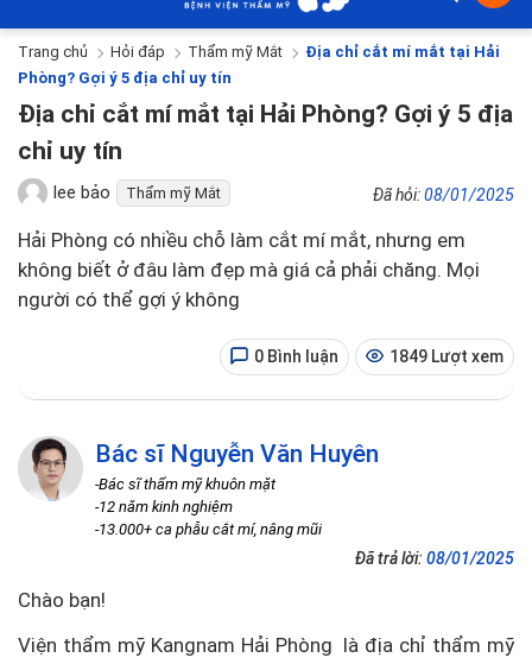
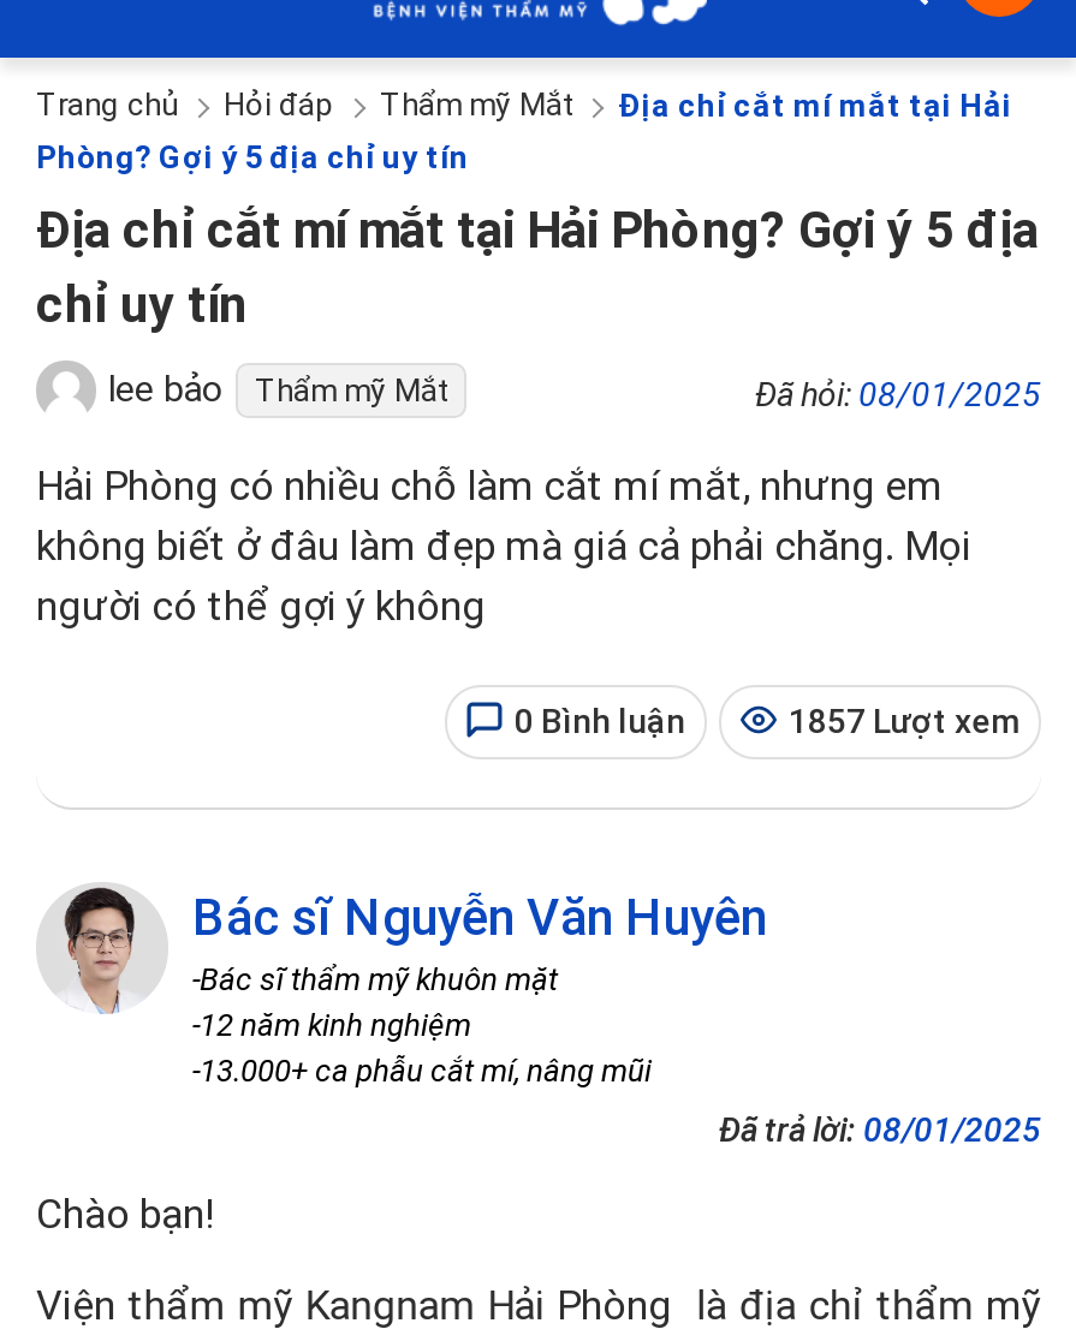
[389,347,503,366] 1849 Lượt xem -> [789,702,1019,740] 1857 Lượt xem

